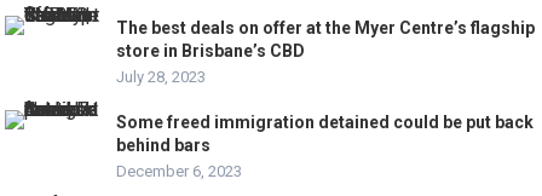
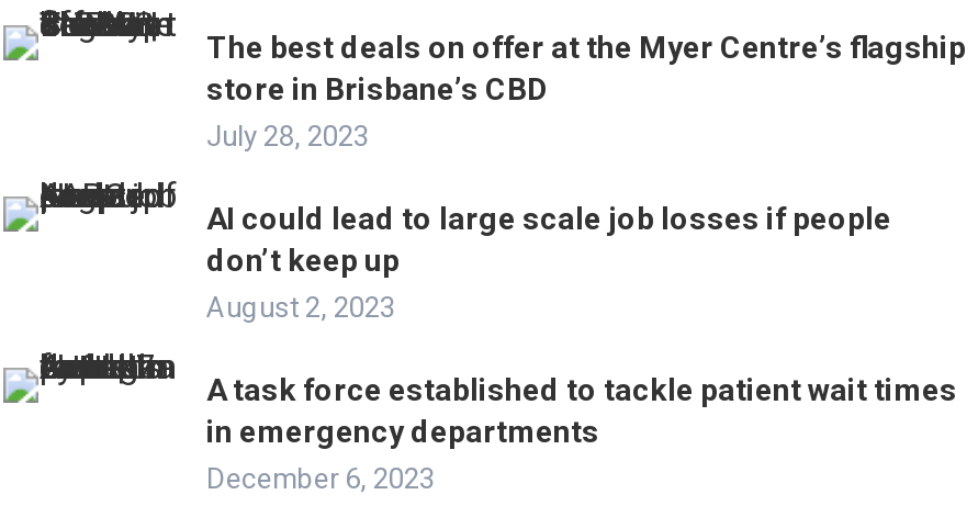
[117,112,534,155] Some freed immigration detained could be put back | behind bars -> [206,201,957,449] AI could lead to large scale job losses if people | don’t keep up | August 2, 2023 | A task force established to tackle patient wait times | in emergency departments

